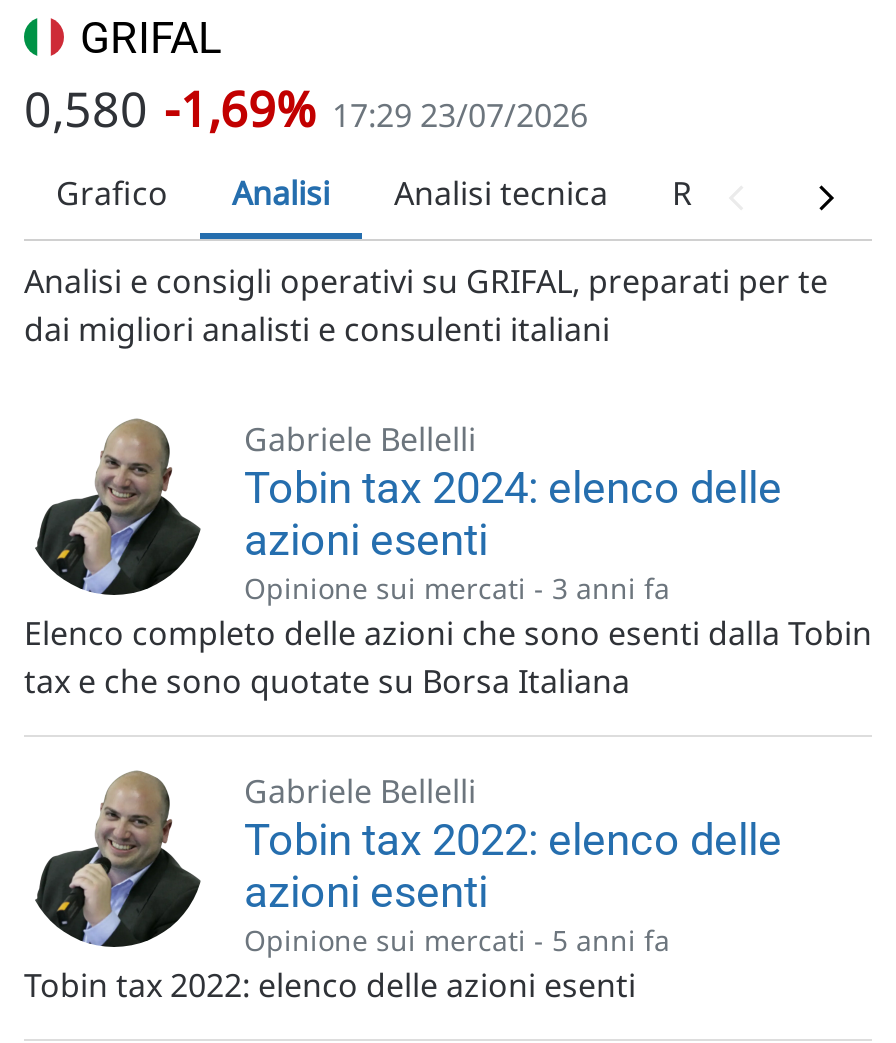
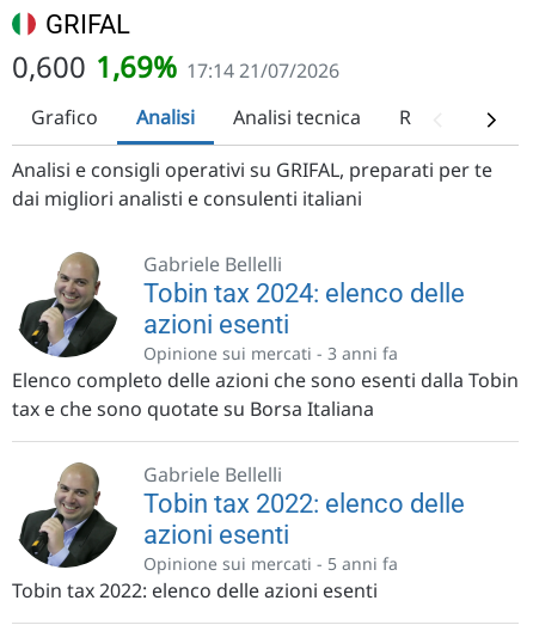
[24,75,588,141] 0,580 -1,69% 17:29 23/07/2026 -> [12,47,339,86] 0,600 1,69% 17:14 21/07/2026

